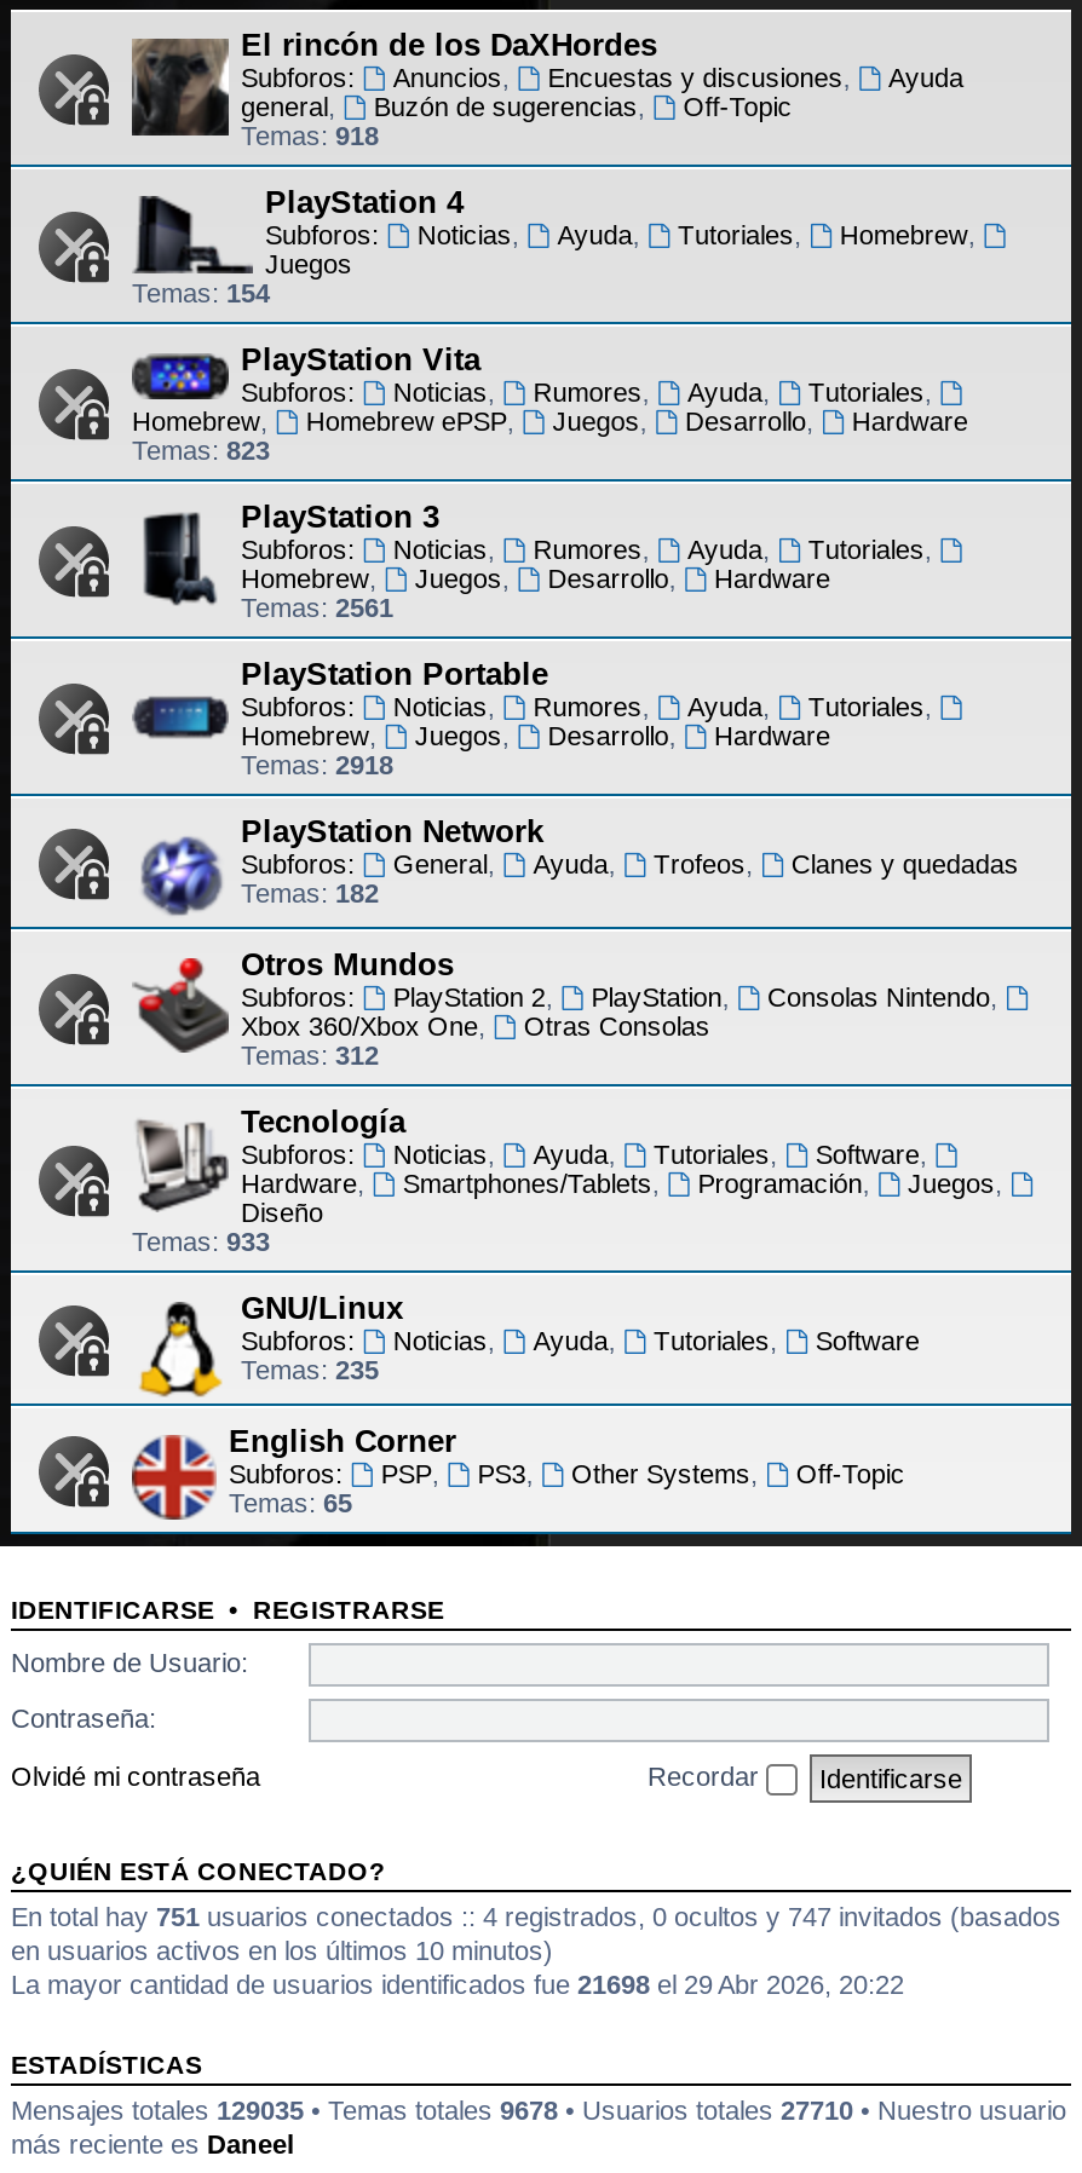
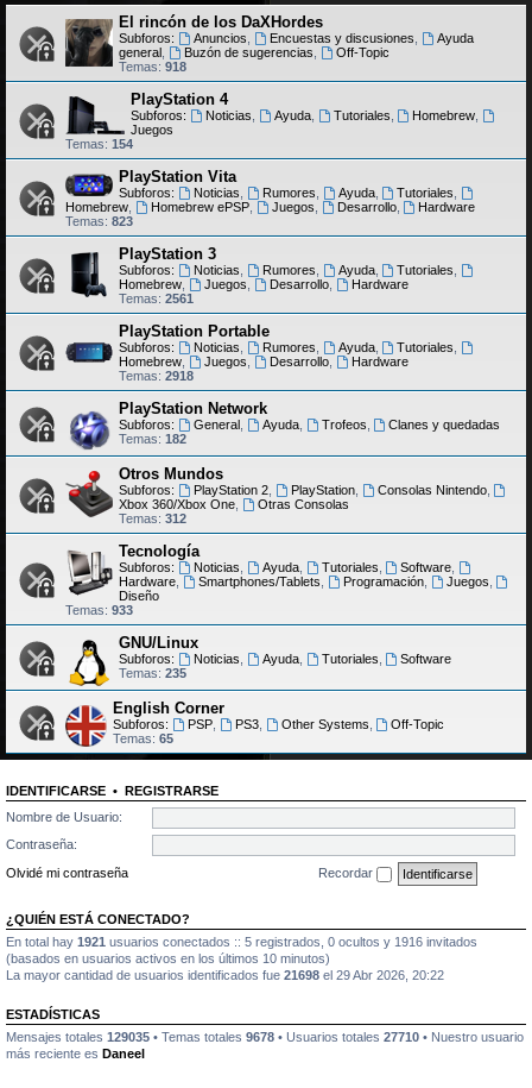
[11,1901,1061,1964] En total hay 751 usuarios conectados :: 4 registrados, 0 ocultos y 747 invitados (basados | en usuarios activos en los últimos 10 minutos) -> [6,934,477,965] En total hay 1921 usuarios conectados :: 5 registrados, 0 ocultos y 1916 invitados | (basados en usuarios activos en los últimos 10 minutos)

